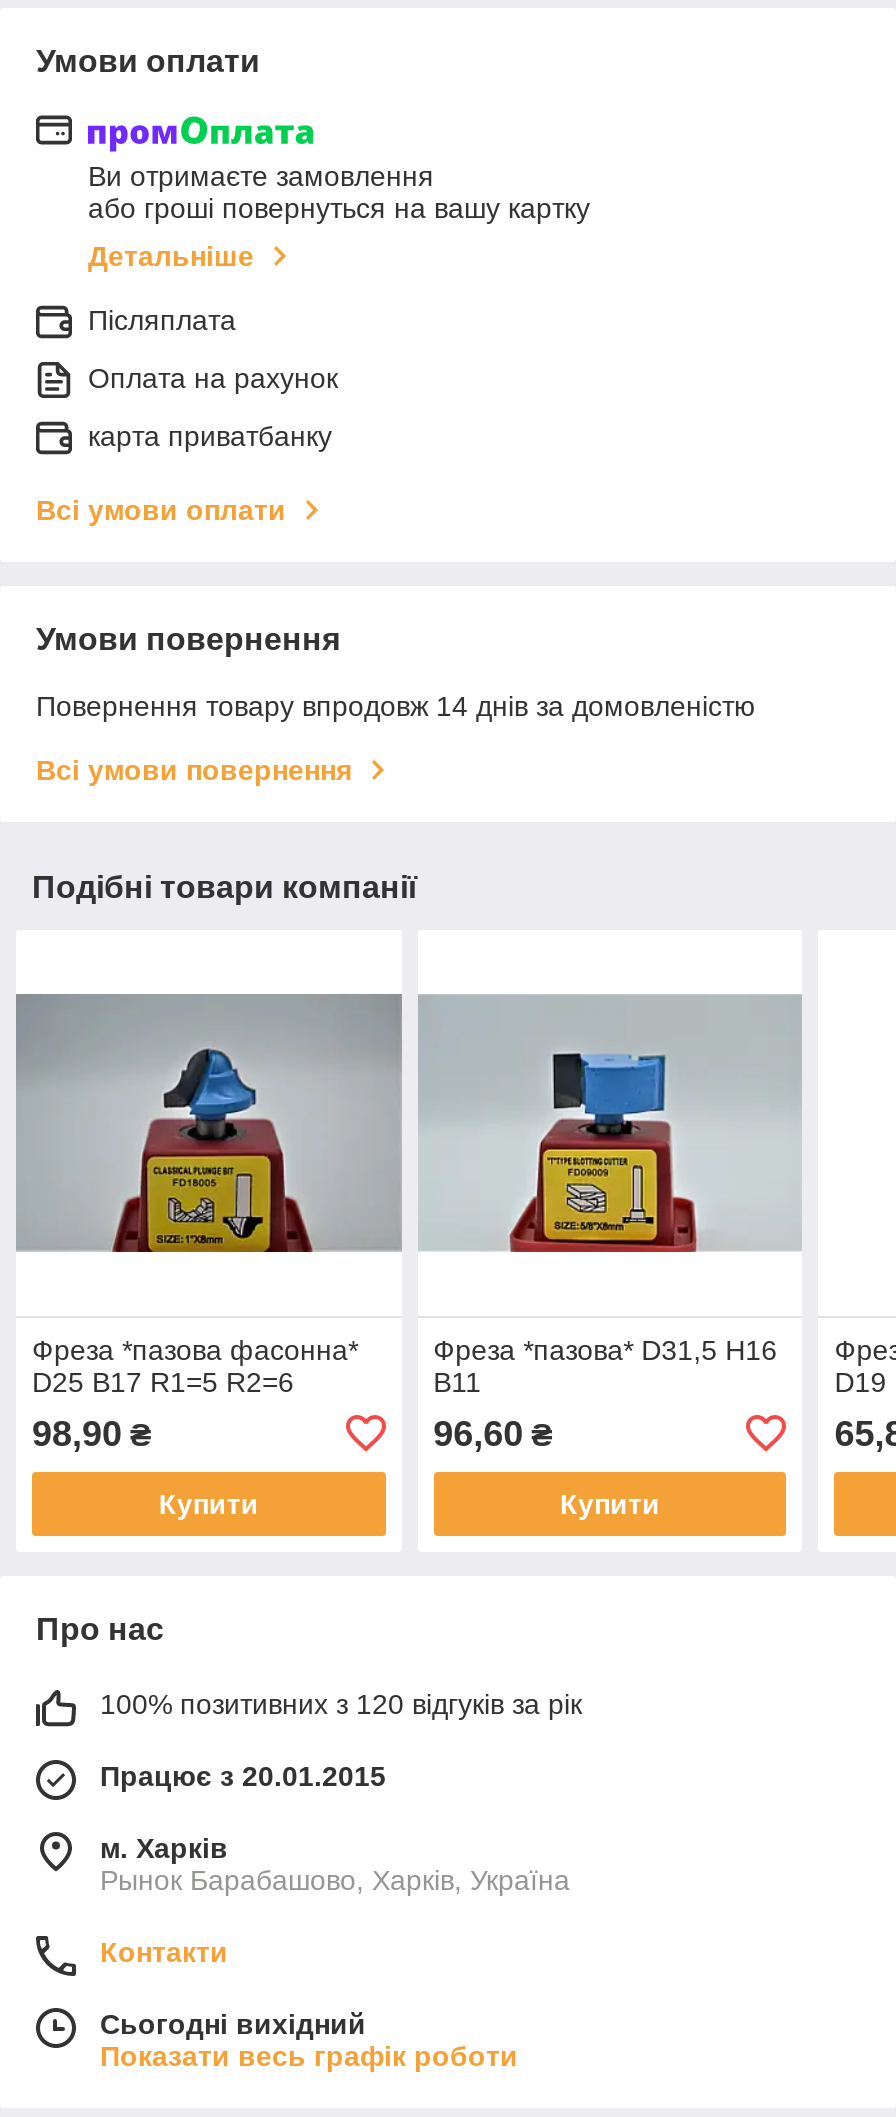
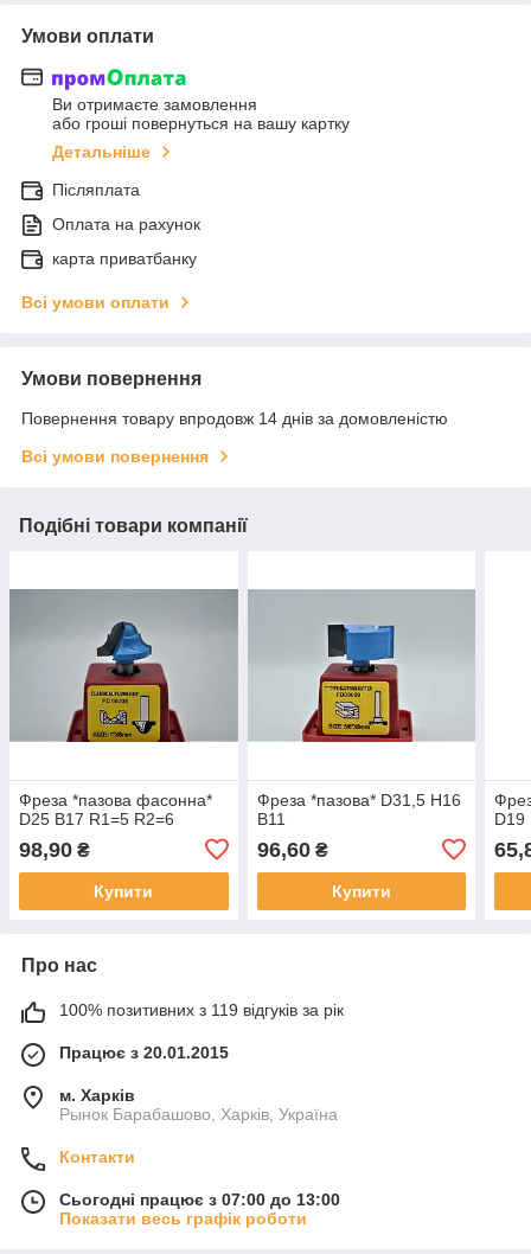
[100,1688,582,1720] 100% позитивних з 120 відгуків за рік -> [59,1000,344,1019] 100% позитивних з 119 відгуків за рік
[100,2008,366,2040] Сьогодні вихідний -> [59,1190,340,1209] Сьогодні працює з 07:00 до 13:00

